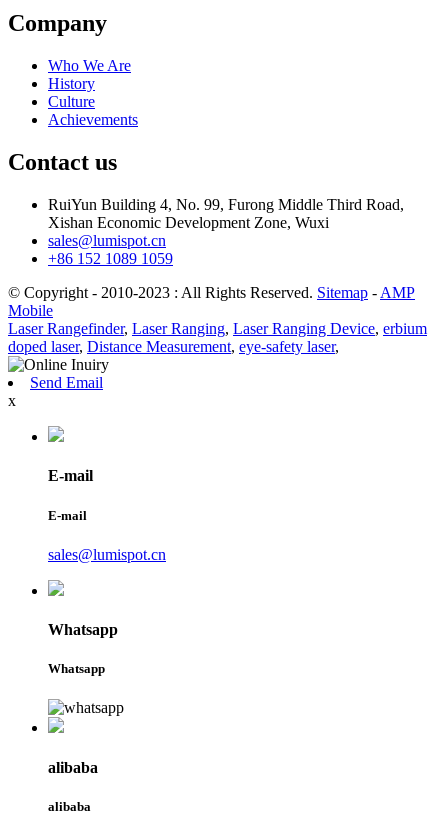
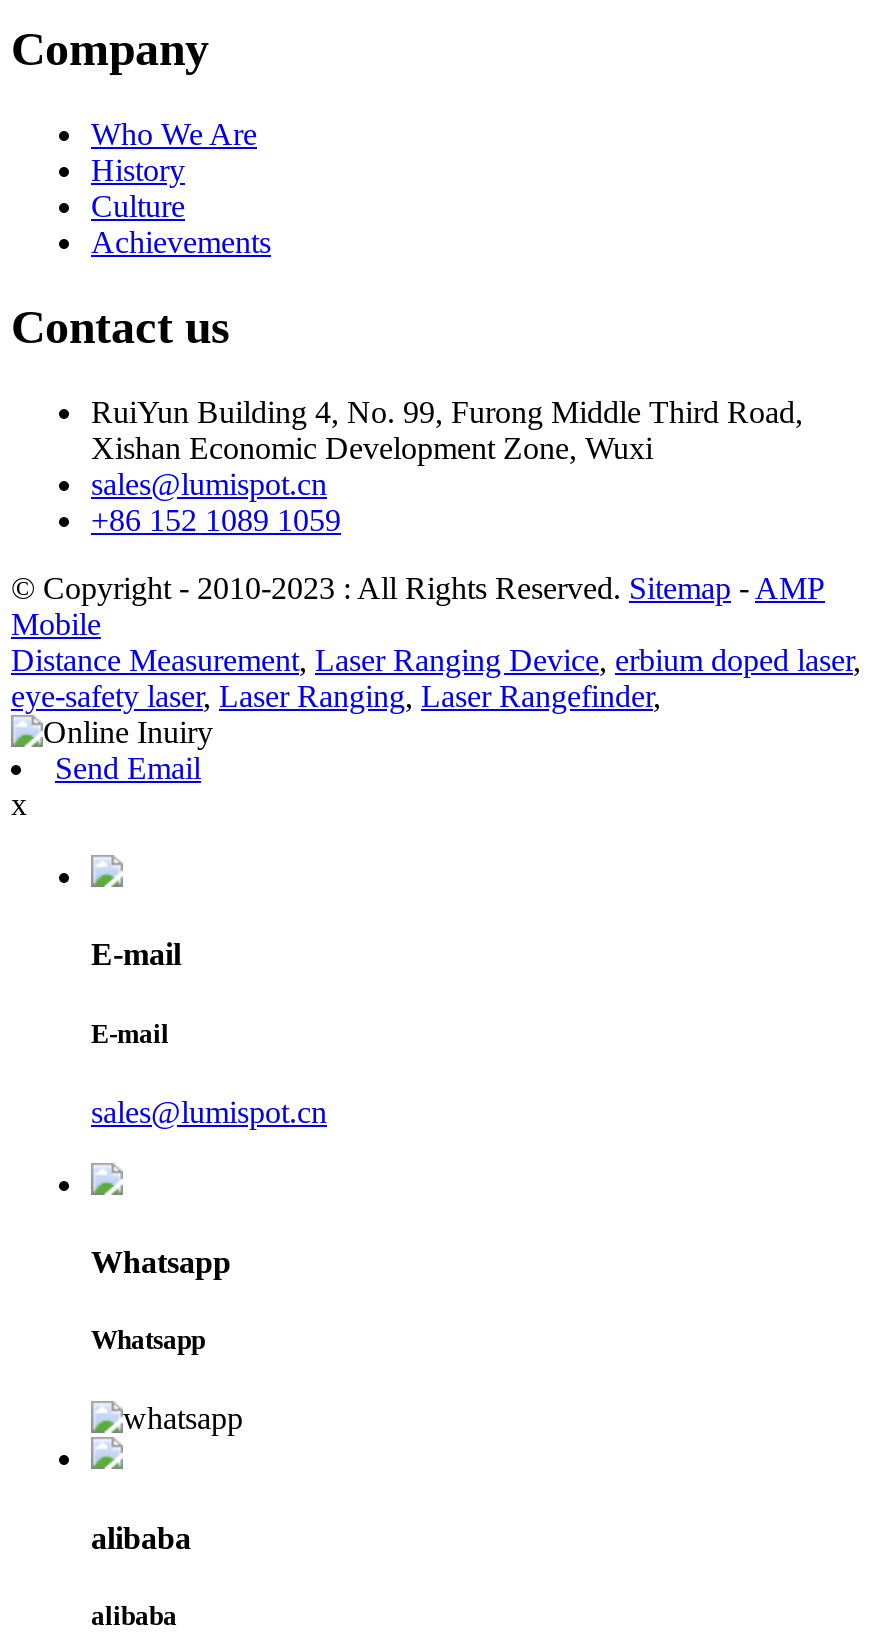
[8,320,427,337] Laser Rangefinder, Laser Ranging, Laser Ranging Device, erbium -> [11,643,861,677] Distance Measurement, Laser Ranging Device, erbium doped laser,
[8,338,339,355] doped laser, Distance Measurement, eye-safety laser, -> [11,679,661,713] eye-safety laser, Laser Ranging, Laser Rangefinder,

